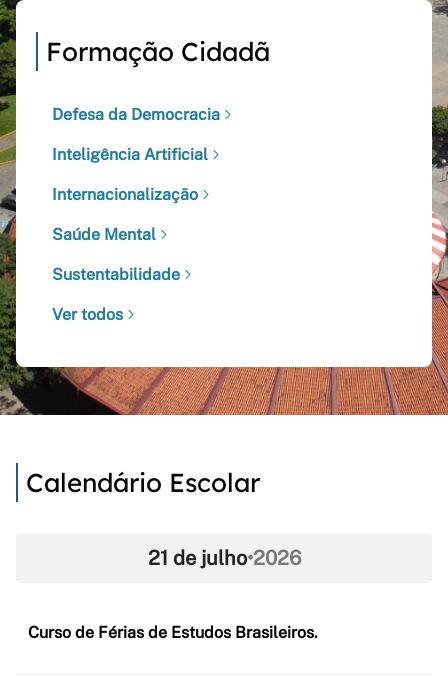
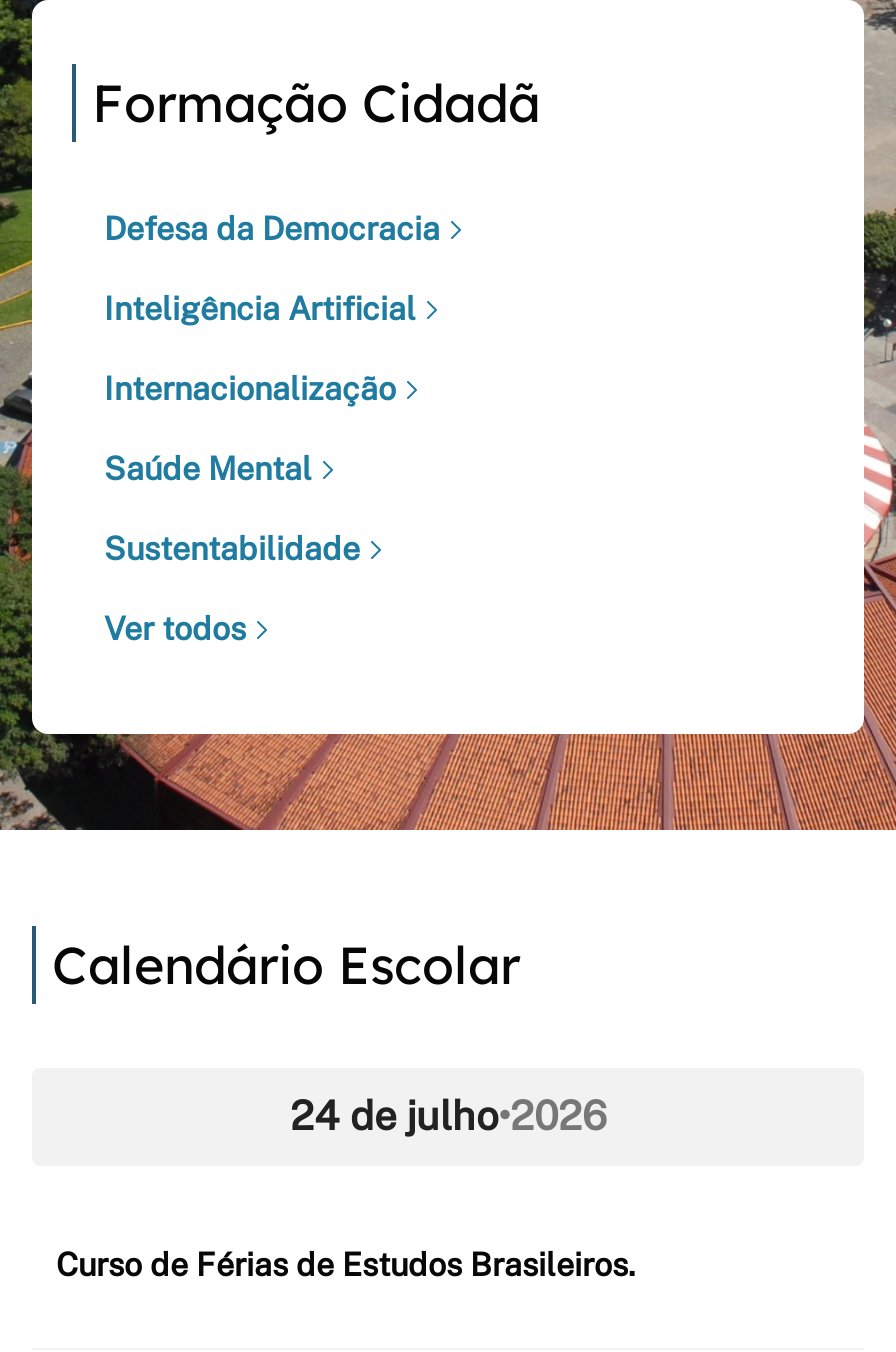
[147,546,300,570] 21 de julho•2026 -> [290,1092,606,1140] 24 de julho•2026

